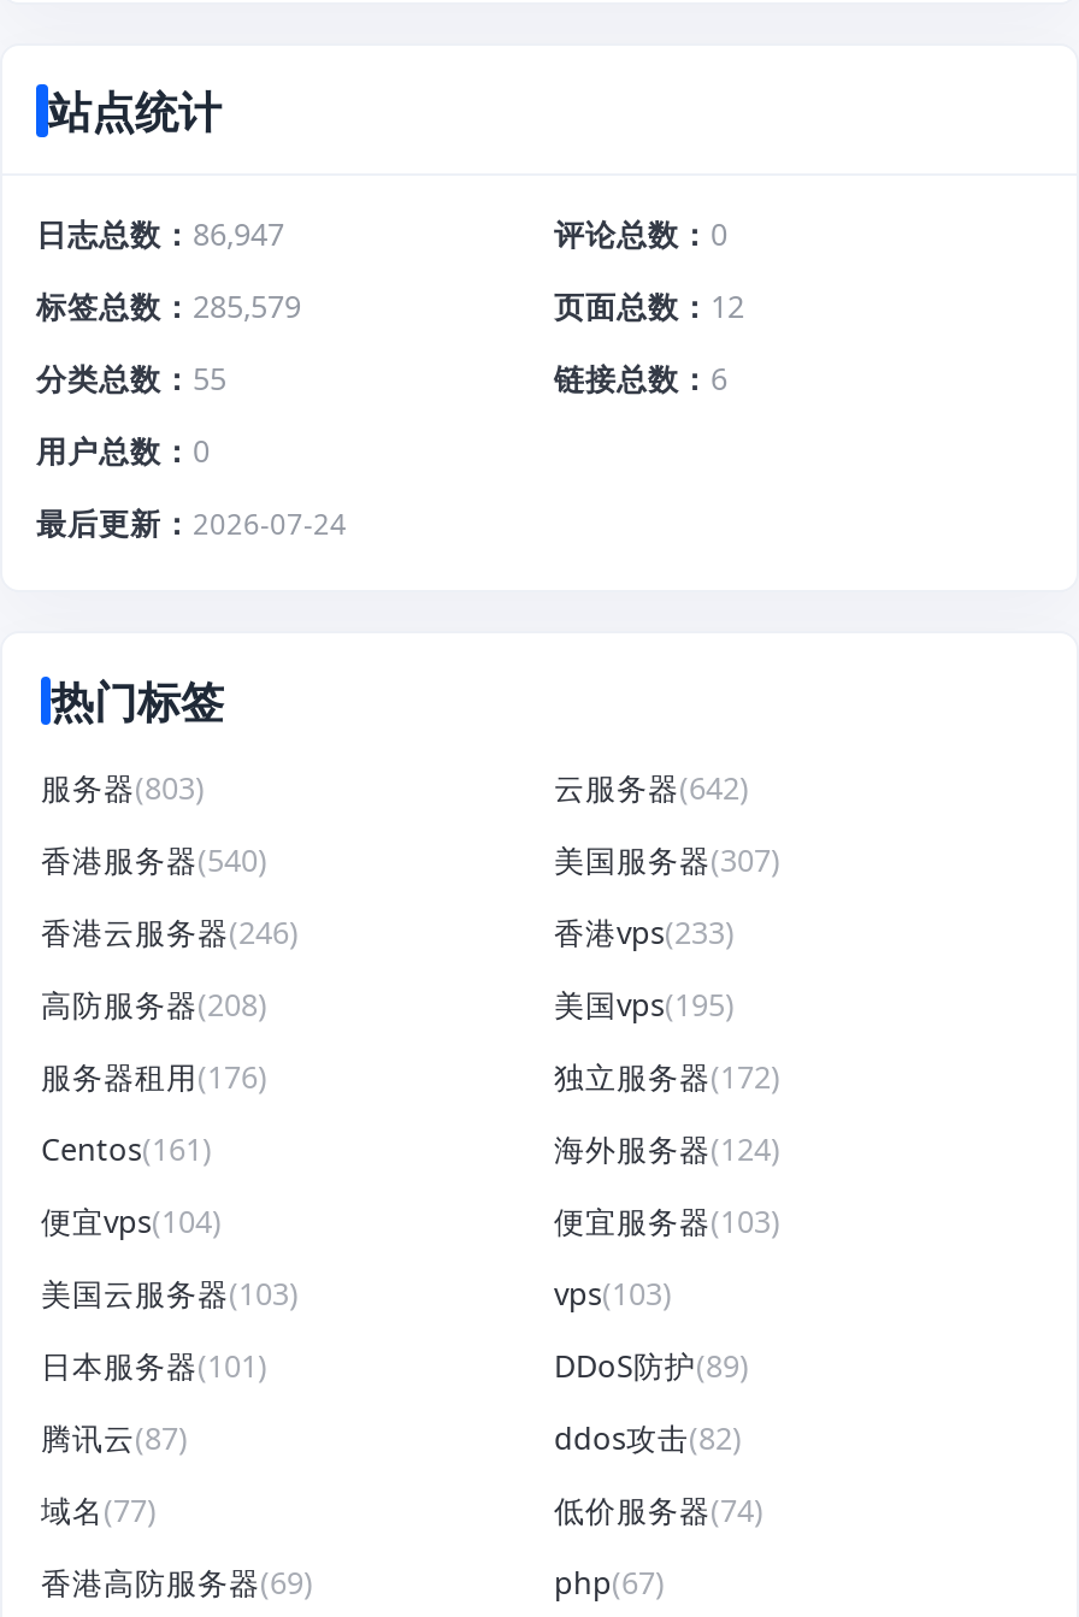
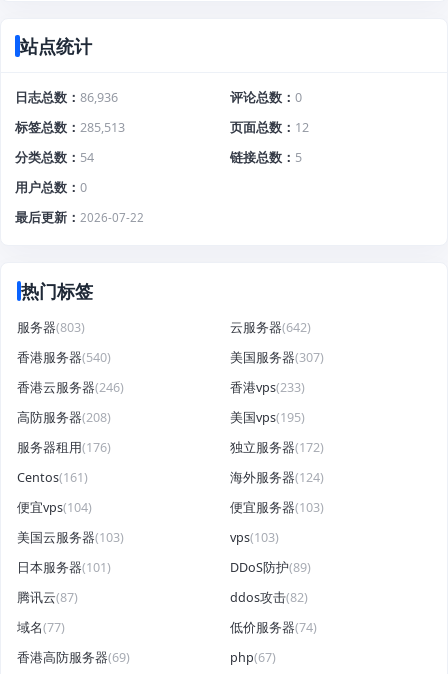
[36,215,284,256] 日志总数 86,947 -> [15,89,118,106] 日志总数 86,936
[36,287,301,328] 标签总数 285,579 -> [15,119,125,136] 标签总数 285,513
[36,359,226,400] 分类总数 55 -> [15,149,94,166] 分类总数 54
[554,359,727,400] 链接总数 6 -> [230,149,302,166] 链接总数 5
[36,504,347,545] 最后更新 2026-07-24 -> [15,209,144,226] 最后更新 2026-07-22

